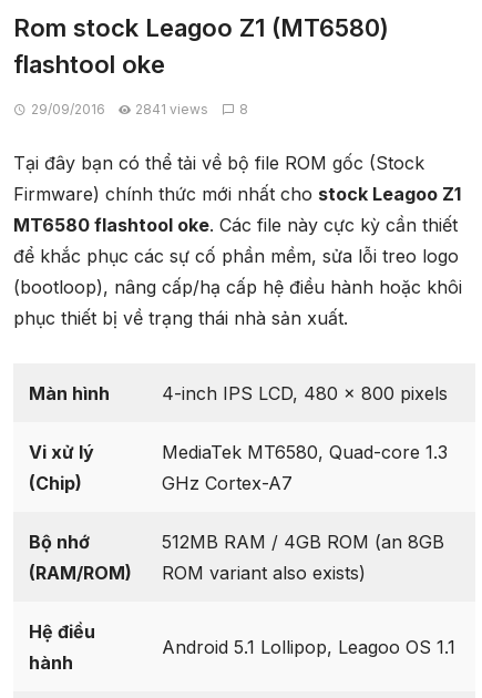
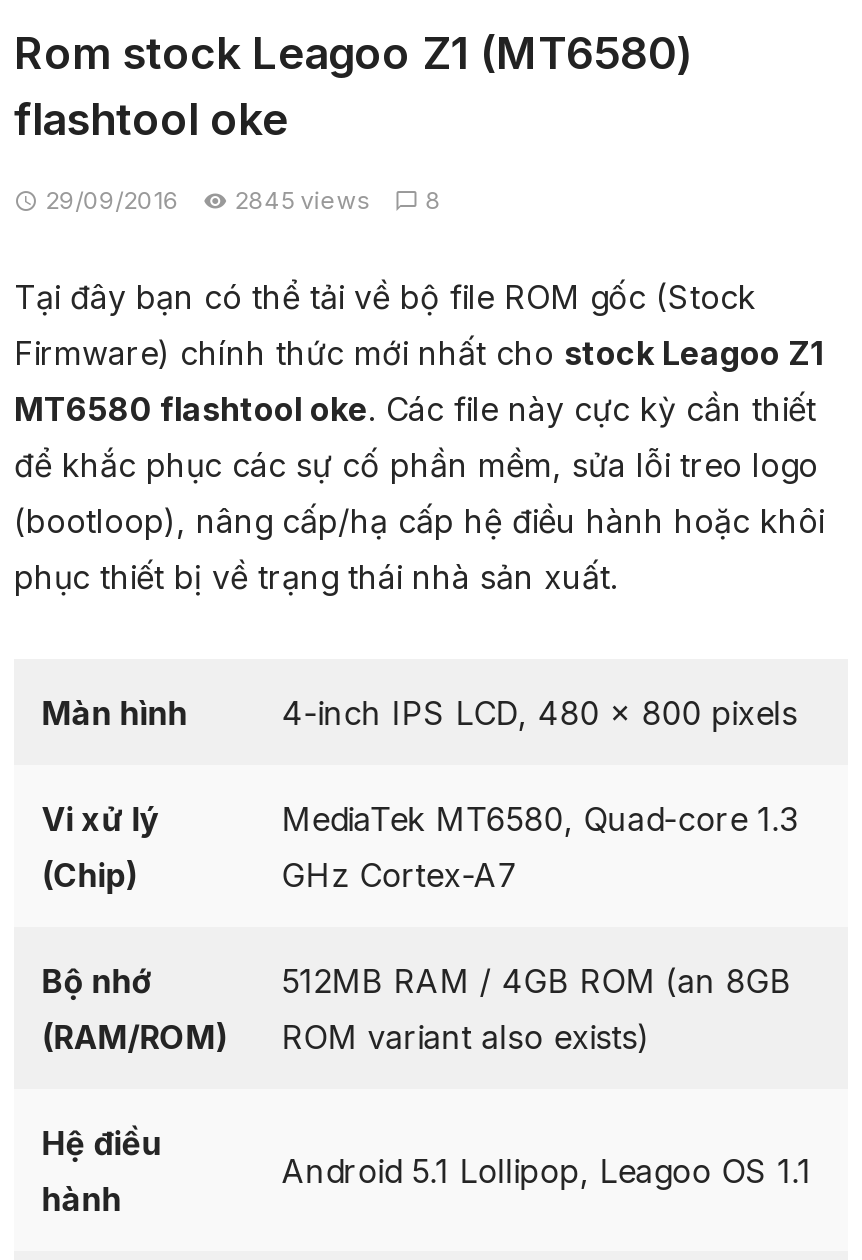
[31,101,248,117] 29/09/2016 2841 views 8 -> [45,185,442,215] 29/09/2016 2845 views 8

